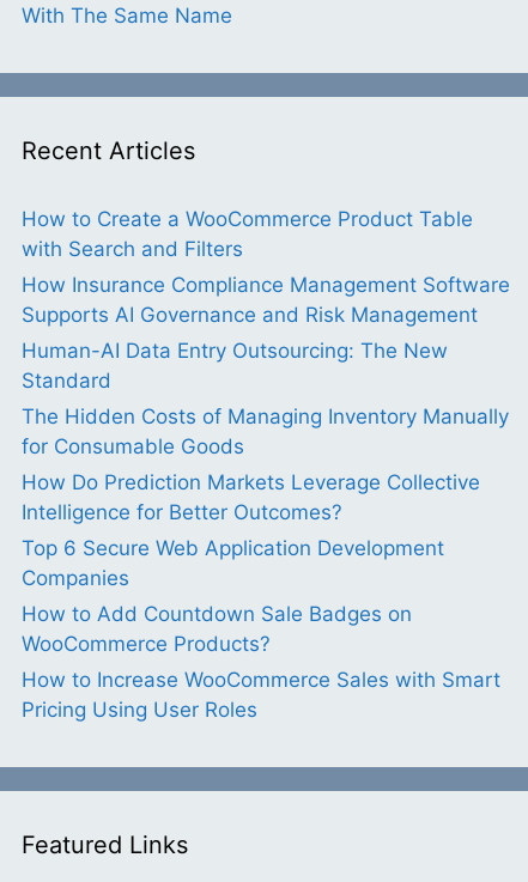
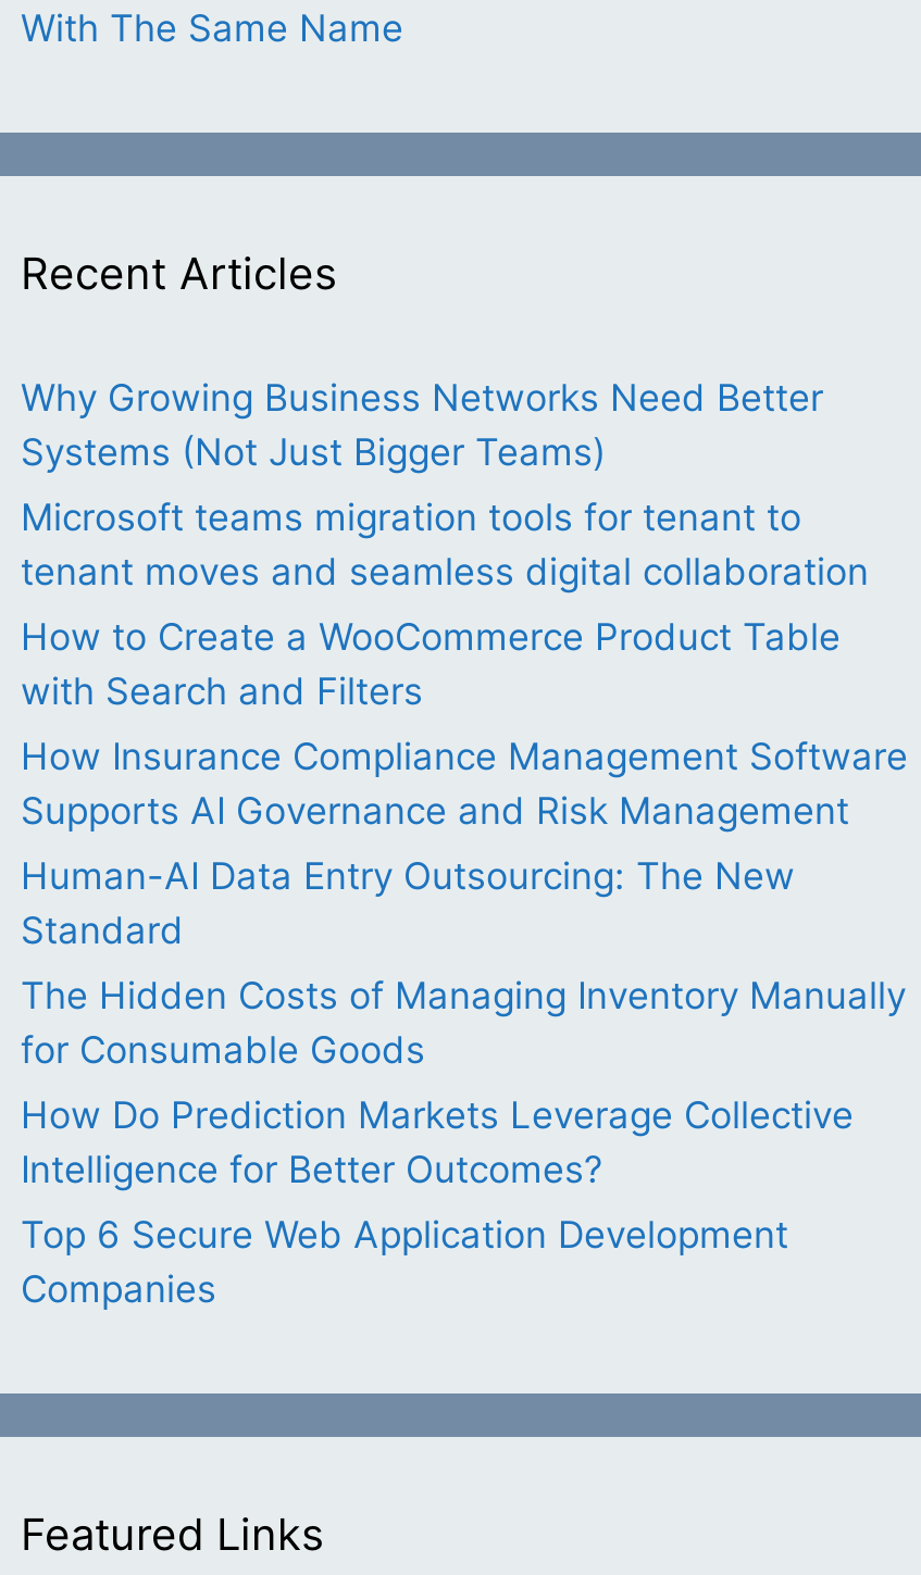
none -> [21,375,869,593] Why Growing Business Networks Need Better | Systems (Not Just Bigger Teams) | Microsoft teams migration tools for tenant to | tenant moves and seamless digital collaboration
moved [22,207,510,590] -> [21,615,908,1310]: How to Create a WooCommerce Product Table | with Search and Filters | How Insurance Compliance Management Software | ... | Top 6 Secure Web Application Development | Companies
[22,602,500,721] How to Add Countdown Sale Badges on | WooCommerce Products? | How to Increase WooCommerce Sales with Smart | Pricing Using User Roles -> none

